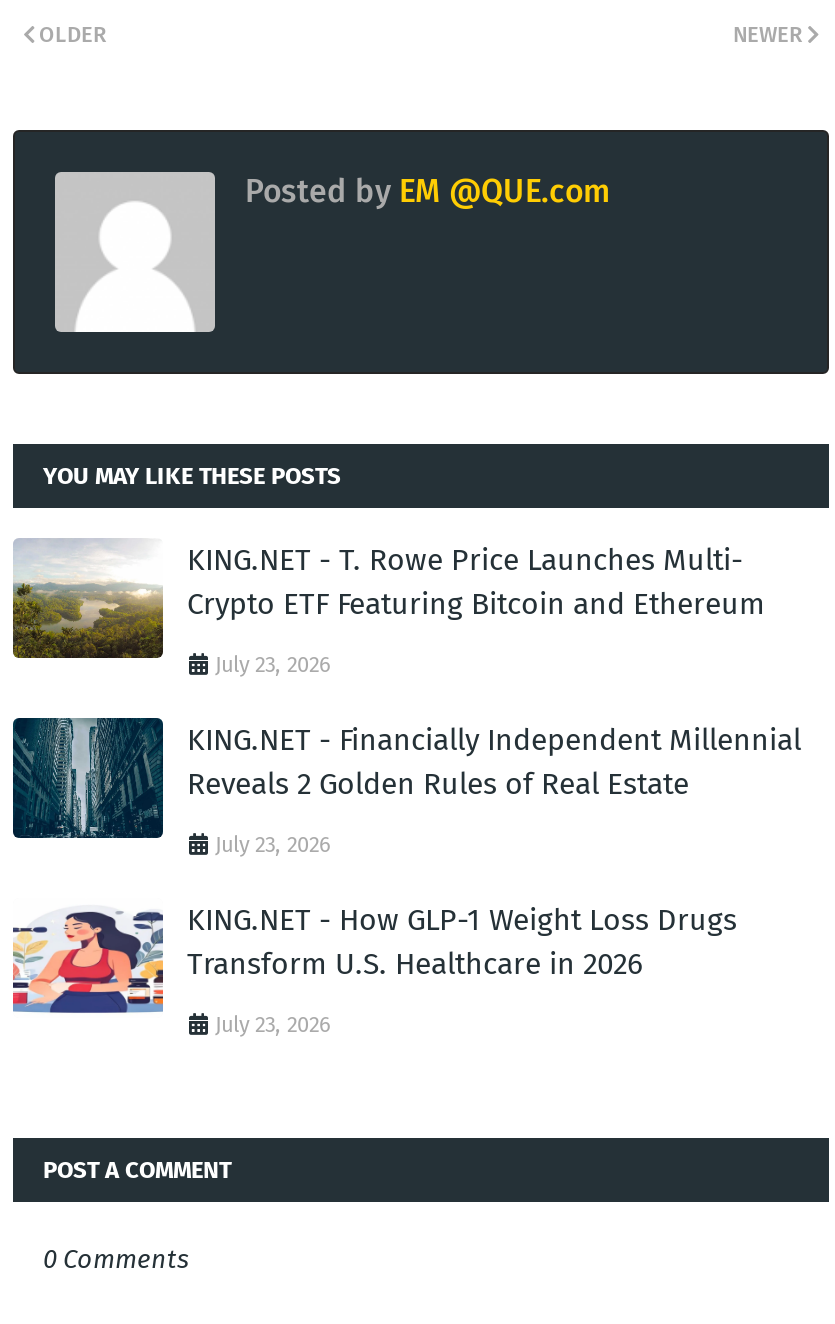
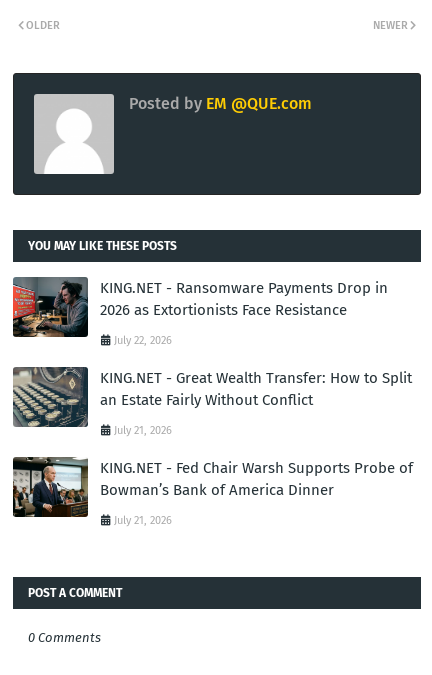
[11,538,765,660] [image] | KING.NET - T. Rowe Price Launches Multi- | Crypto ETF Featuring Bitcoin and Ethereum -> [12,276,388,338] [image] | KING.NET - Ransomware Payments Drop in | 2026 as Extortionists Face Resistance
[215,653,331,679] July 23, 2026 -> [114,334,172,347] July 22, 2026
[11,716,801,840] [image] | KING.NET - Financially Independent Millennial | Reveals 2 Golden Rules of Real Estate -> [12,366,412,428] [image] | KING.NET - Great Wealth Transfer: How to Split | an Estate Fairly Without Conflict
[215,833,331,859] July 23, 2026 -> [114,424,172,437] July 21, 2026
[11,898,737,1018] [image] | KING.NET - How GLP-1 Weight Loss Drugs | Transform U.S. Healthcare in 2026 -> [12,456,413,518] [image] | KING.NET - Fed Chair Warsh Supports Probe of | Bowman’s Bank of America Dinner
[215,1013,331,1039] July 23, 2026 -> [114,514,172,527] July 21, 2026

